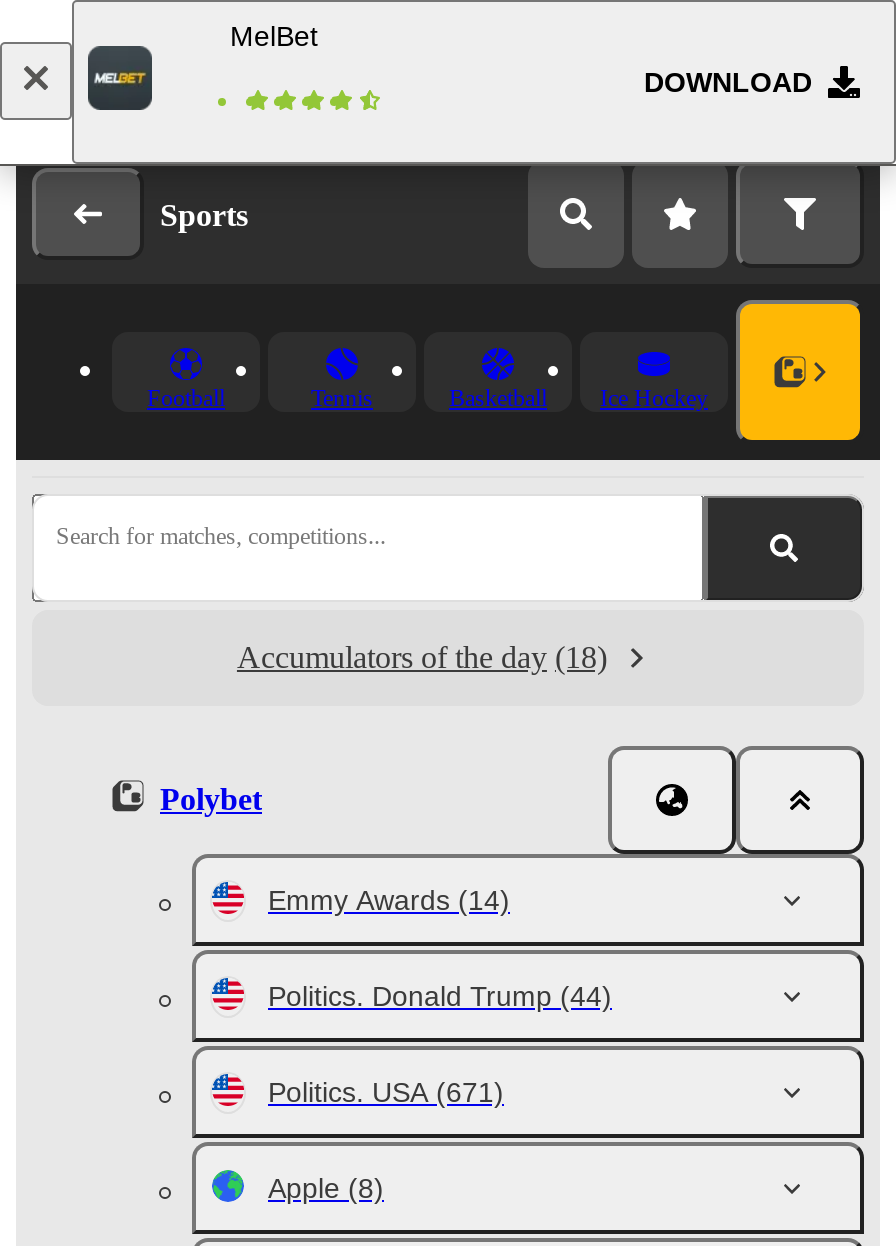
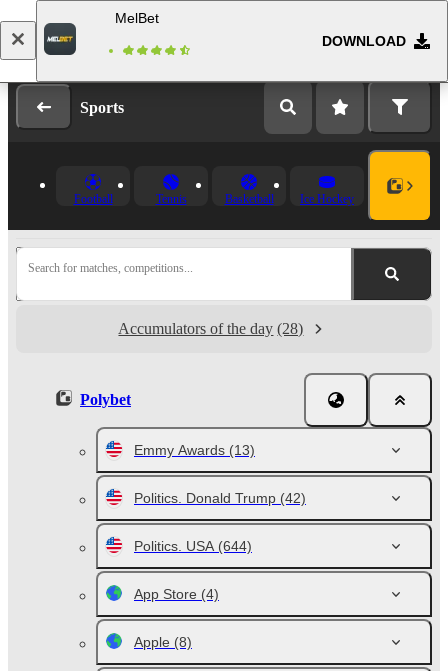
[237,640,607,674] Accumulators of the day (18) -> [118,320,303,337] Accumulators of the day (28)
[268,884,612,1108] Emmy Awards (14) | Politics. Donald Trump (44) | Politics. USA (671) -> [134,442,306,602] Emmy Awards (13) | Politics. Donald Trump (42) | Politics. USA (644) | App Store (4)

